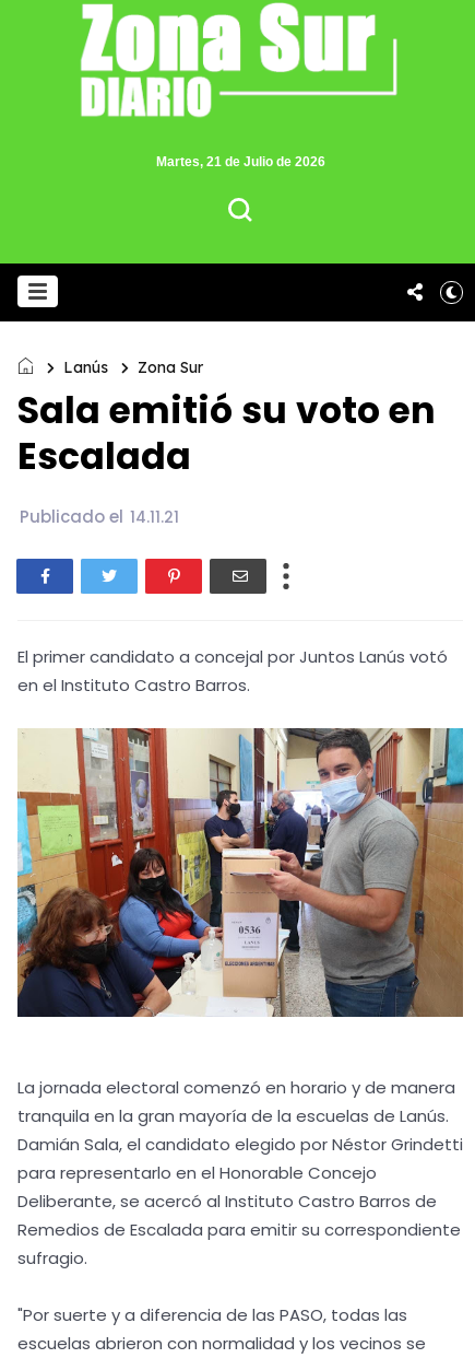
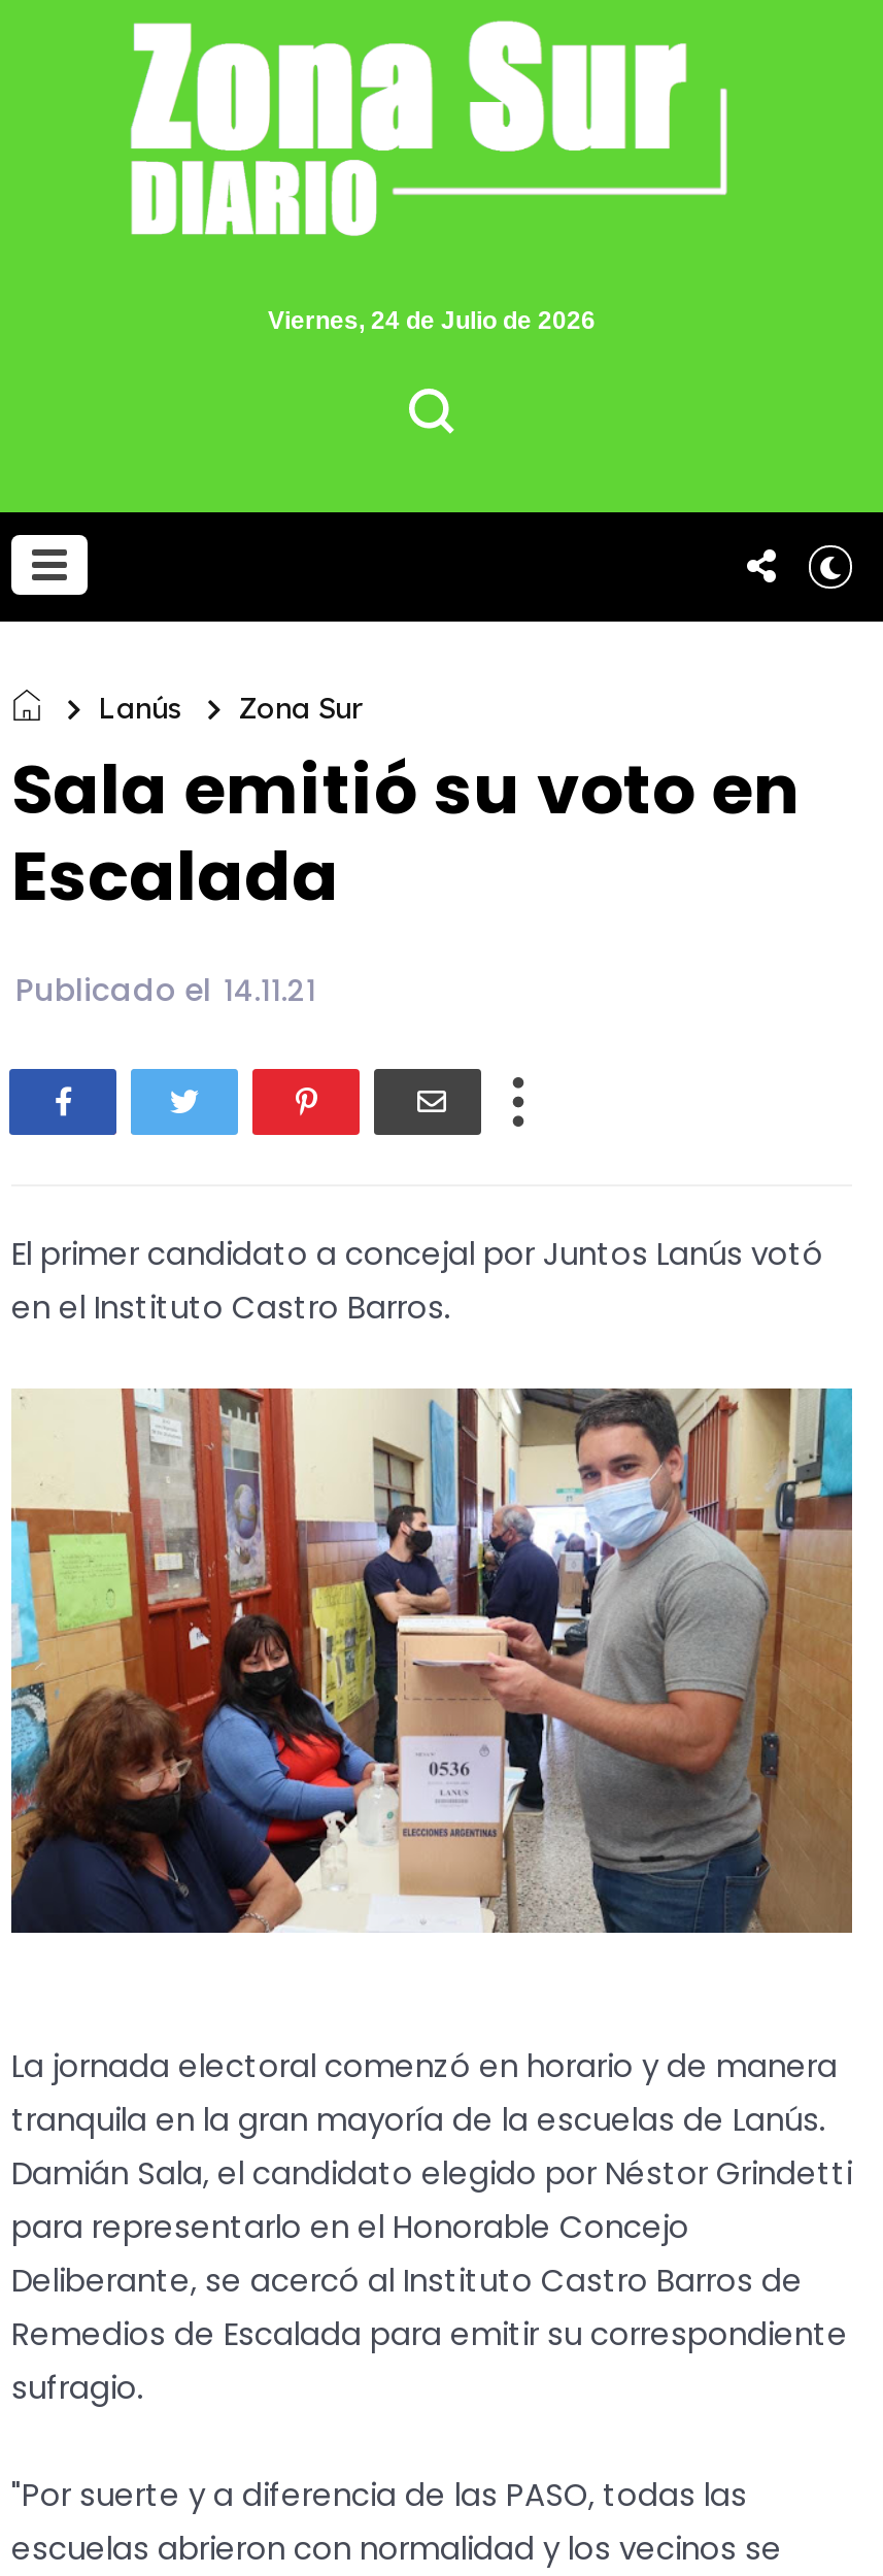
[156,154,325,169] Martes, 21 de Julio de 2026 -> [268,306,596,335] Viernes, 24 de Julio de 2026

